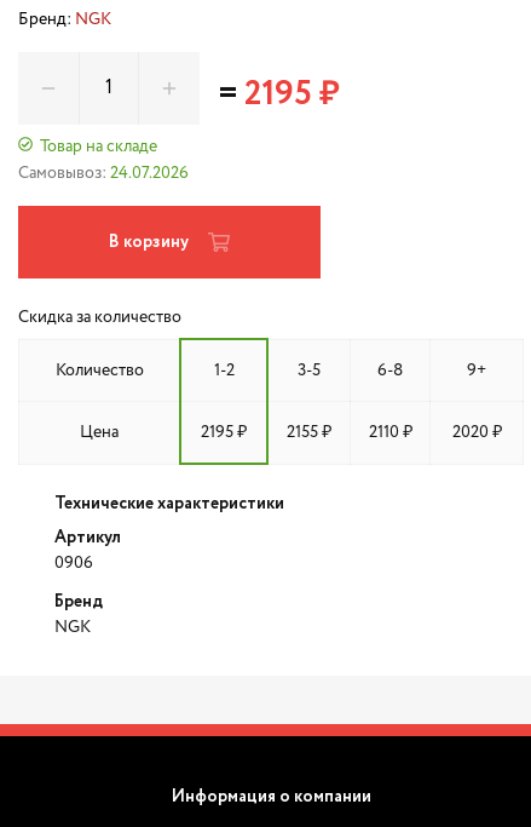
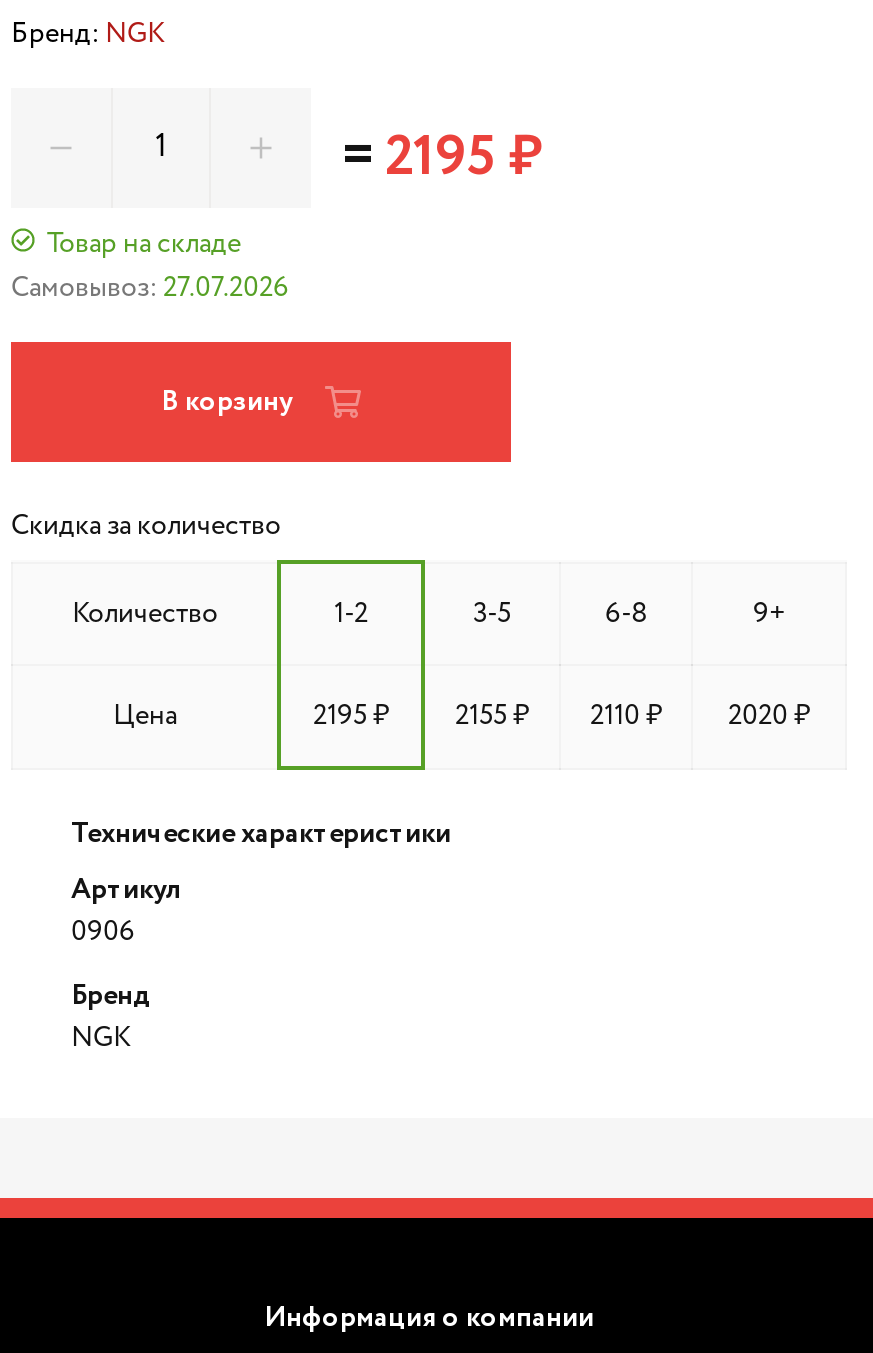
[18,165,189,182] Самовывоз: 24.07.2026 -> [11,274,289,302] Самовывоз: 27.07.2026

